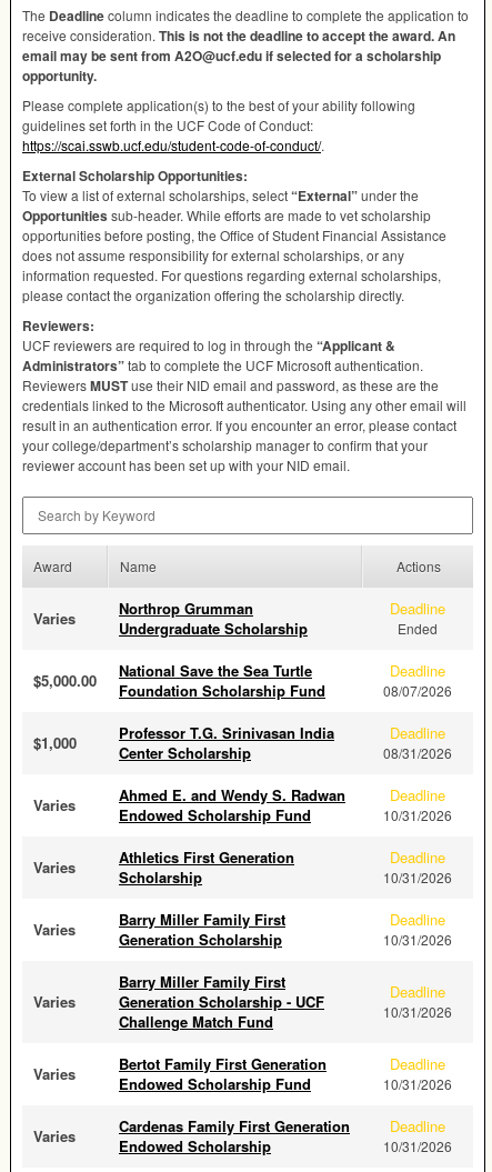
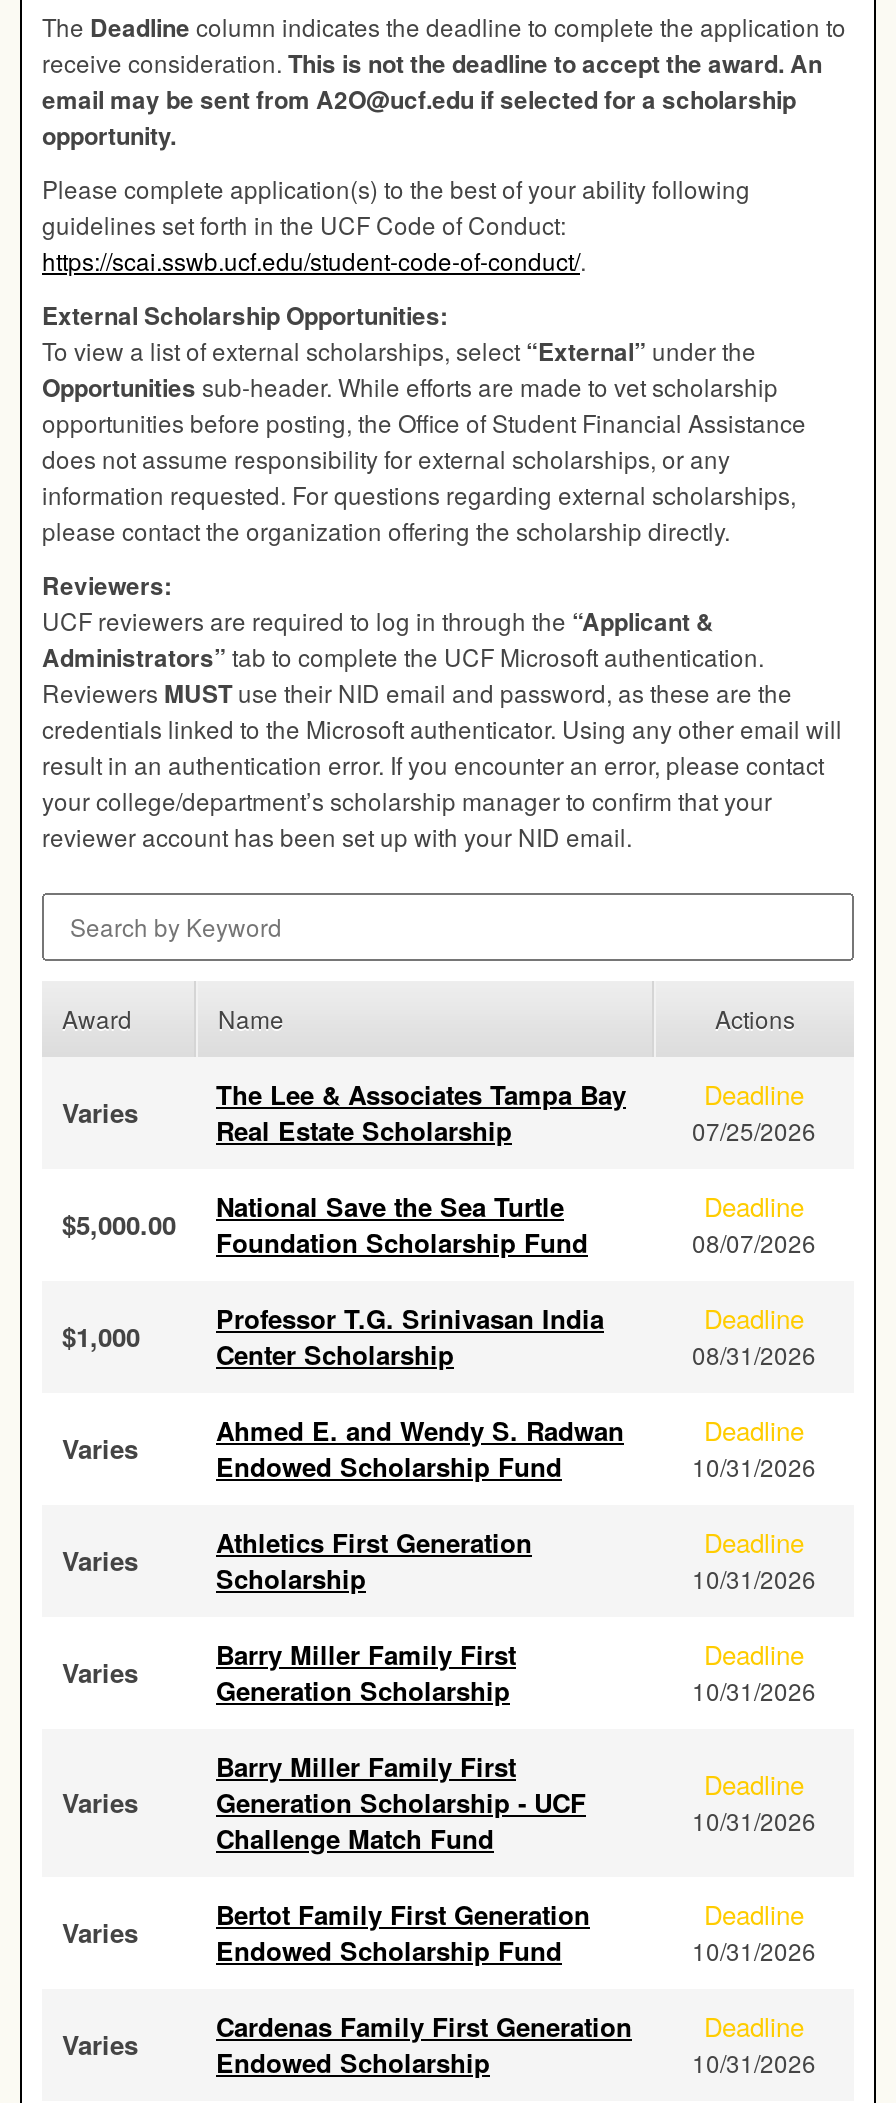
[119,598,308,639] Northrop Grumman | Undergraduate Scholarship -> [216,1076,626,1150] The Lee & Associates Tampa Bay | Real Estate Scholarship
[398,619,438,638] Ended -> [692,1114,816,1148] 07/25/2026

